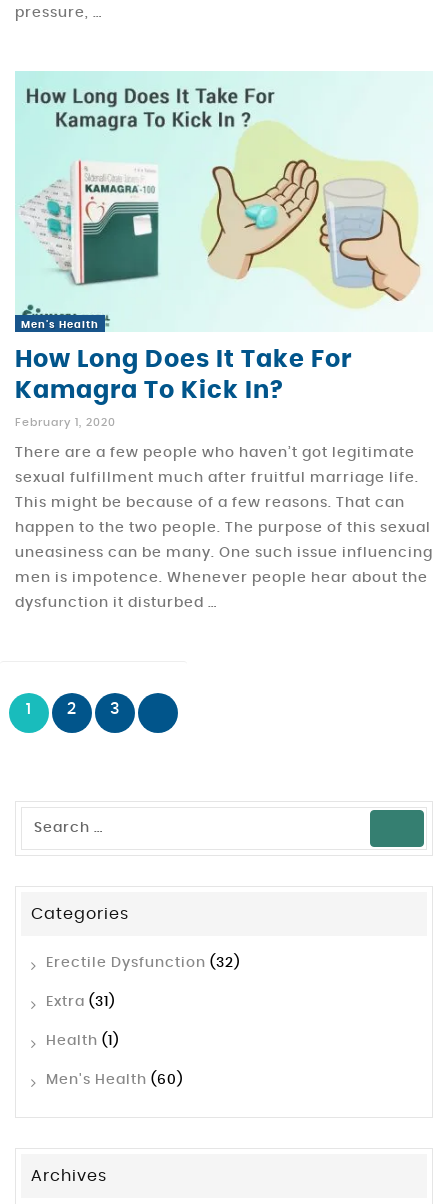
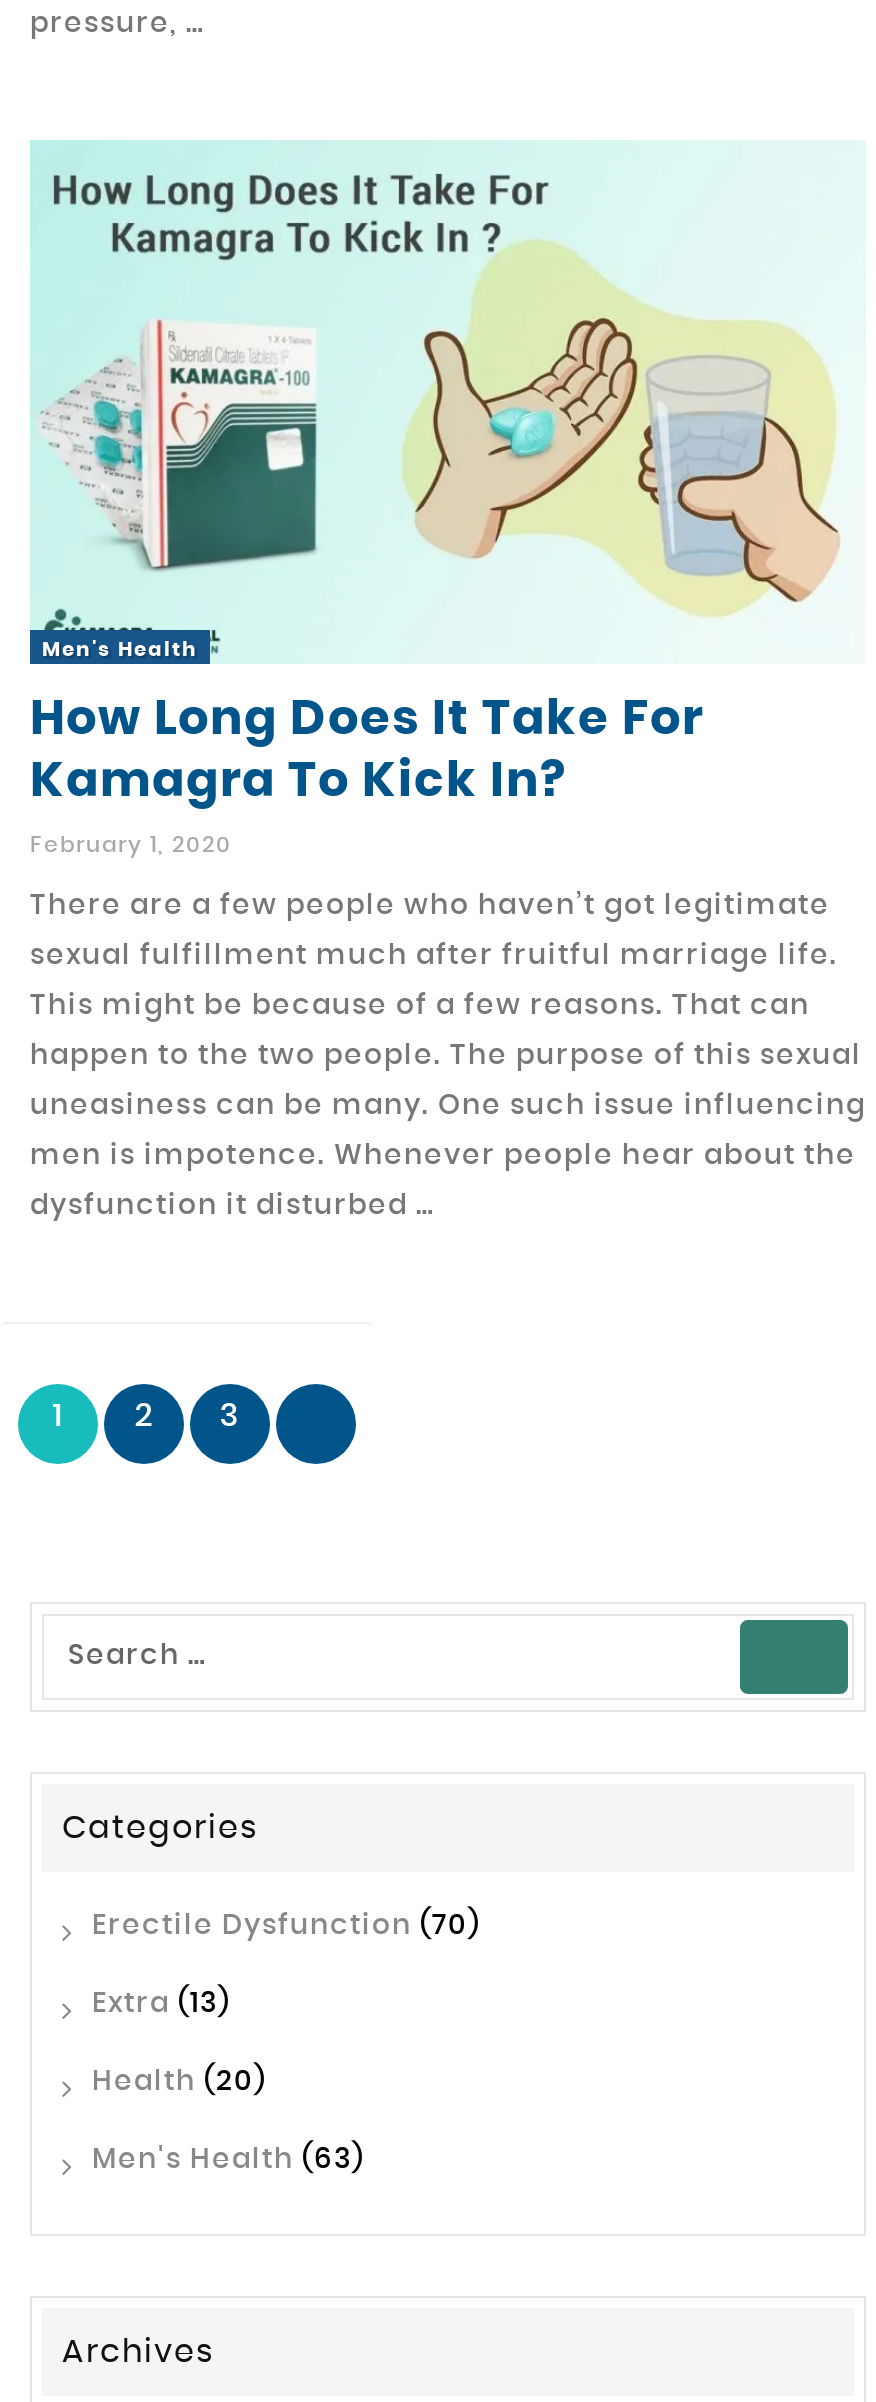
[46,956,240,970] Erectile Dysfunction (32) -> [92,1911,480,1939] Erectile Dysfunction (70)
[46,995,115,1009] Extra (31) -> [92,1989,230,2017] Extra (13)
[46,1034,119,1048] Health (1) -> [92,2067,266,2095] Health (20)
[46,1073,183,1087] Men's Health (60) -> [92,2145,364,2173] Men's Health (63)

